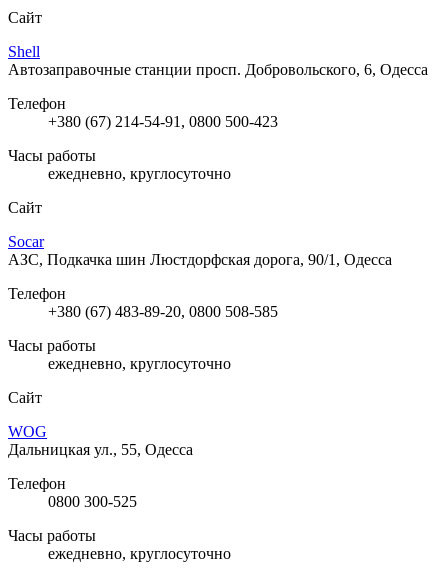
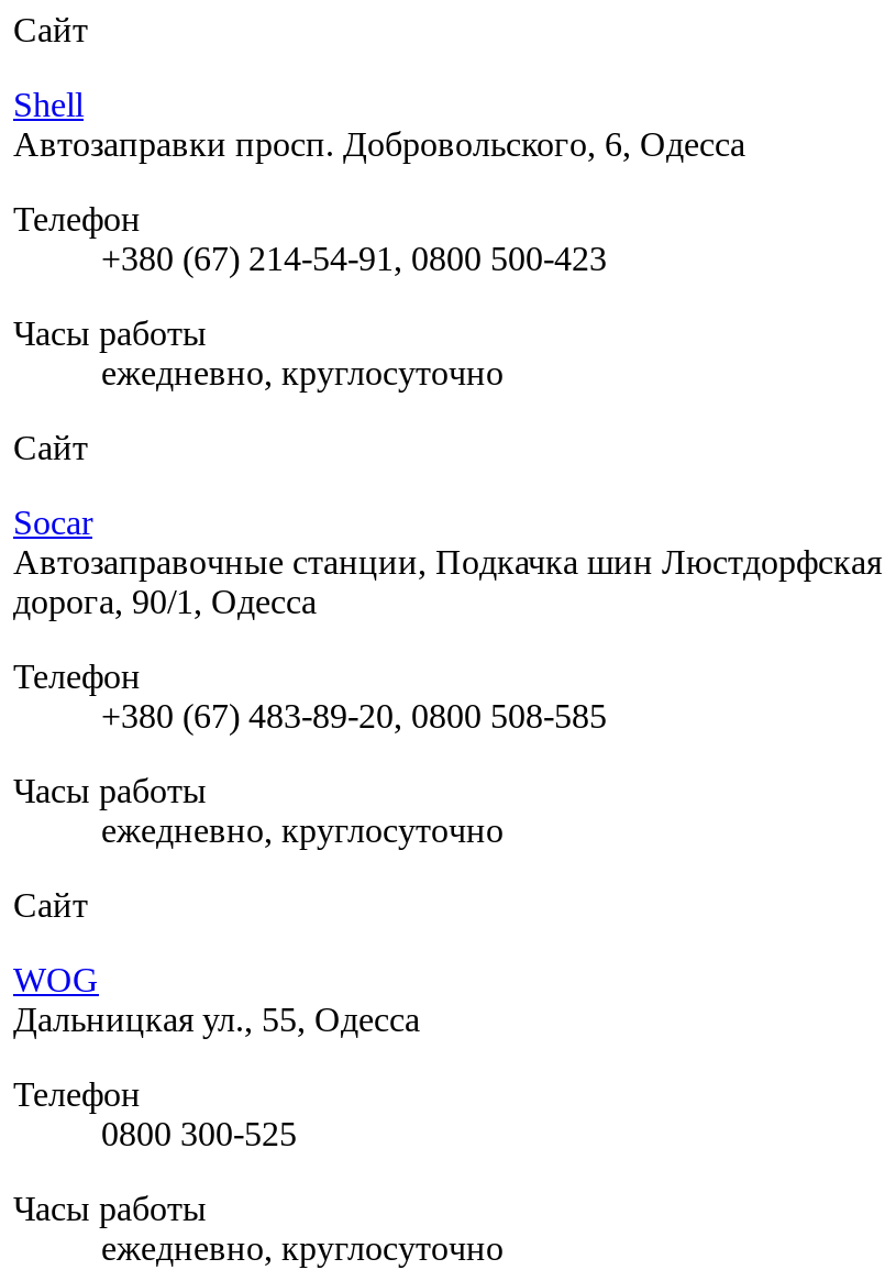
[8,61,428,78] Автозаправочные станции просп. Добровольского, 6, Одесса -> [13,125,745,163] Автозаправки просп. Добровольского, 6, Одесса
[8,251,392,268] АЗС, Подкачка шин Люстдорфская дорога, 90/1, Одесса -> [13,543,882,620] Автозаправочные станции, Подкачка шин Люстдорфская | дорога, 90/1, Одесса

